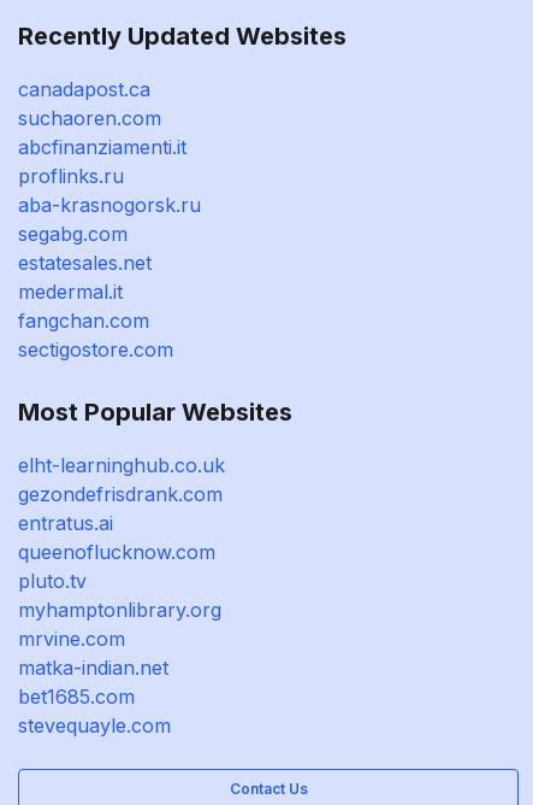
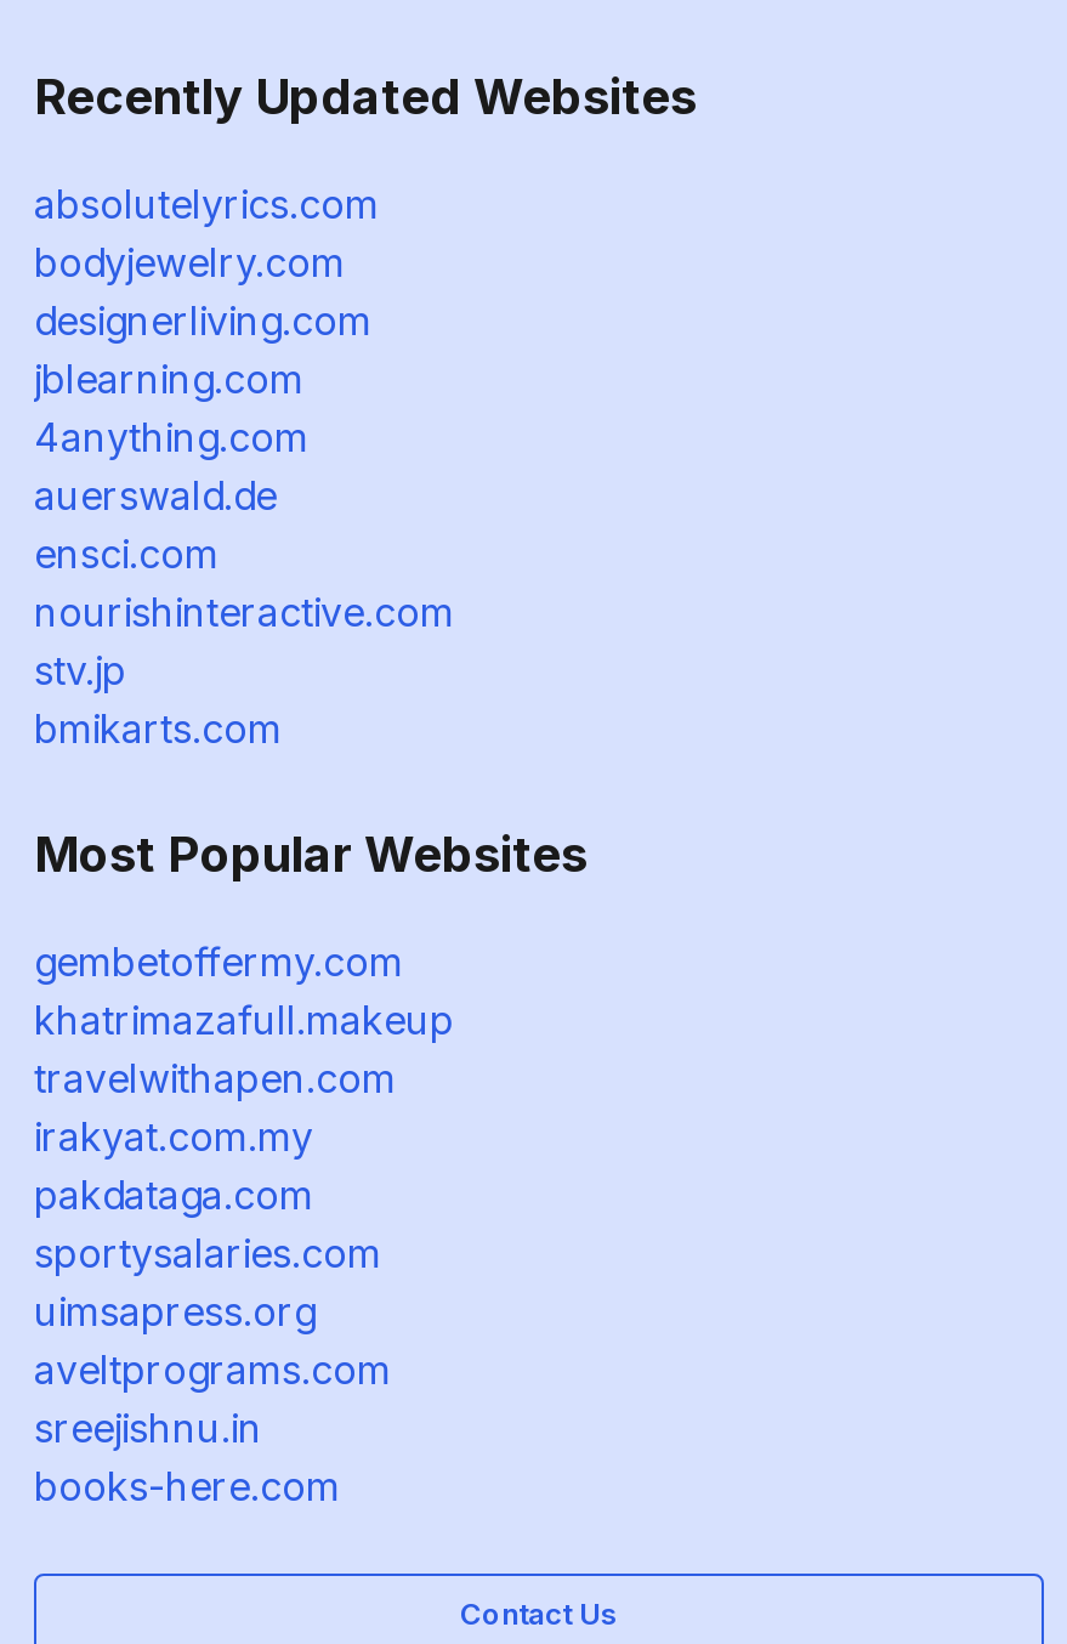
[18,77,201,362] canadapost.ca | suchaoren.com | abcfinanziamenti.it | proflinks.ru | aba-krasnogorsk.ru | segabg.com | estatesales.net | medermal.it | fangchan.com | sectigostore.com -> [34,180,454,753] absolutelyrics.com | bodyjewelry.com | designerliving.com | jblearning.com | 4anything.com | auerswald.de | ensci.com | nourishinteractive.com | stv.jp | bmikarts.com
[18,453,225,738] elht-learninghub.co.uk | gezondefrisdrank.com | entratus.ai | queenoflucknow.com | pluto.tv | myhamptonlibrary.org | mrvine.com | matka-indian.net | bet1685.com | stevequayle.com -> [34,937,454,1510] gembetoffermy.com | khatrimazafull.makeup | travelwithapen.com | irakyat.com.my | pakdataga.com | sportysalaries.com | uimsapress.org | aveltprograms.com | sreejishnu.in | books-here.com

